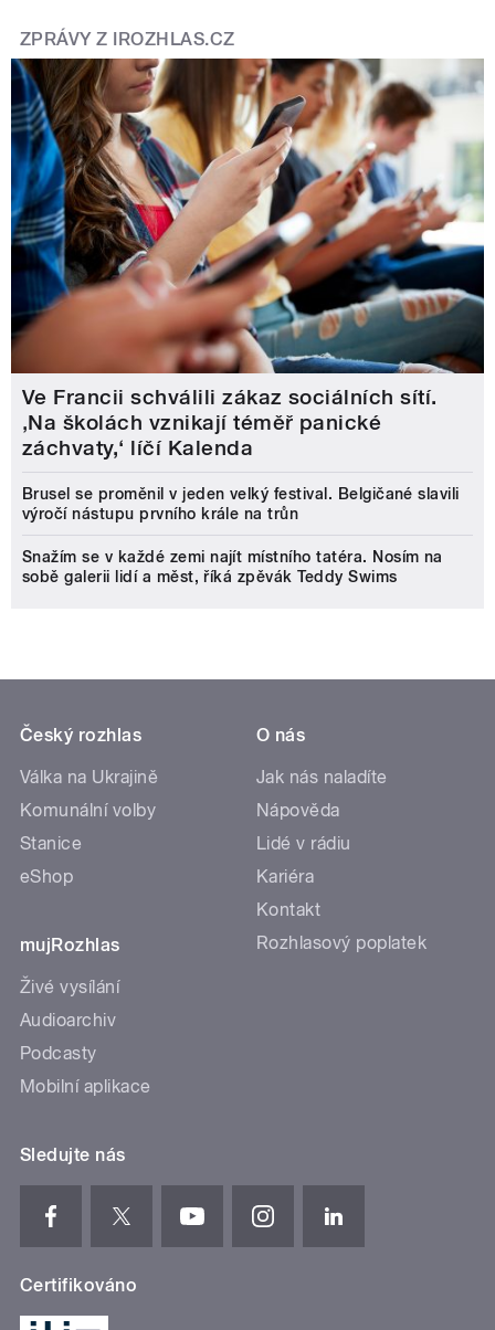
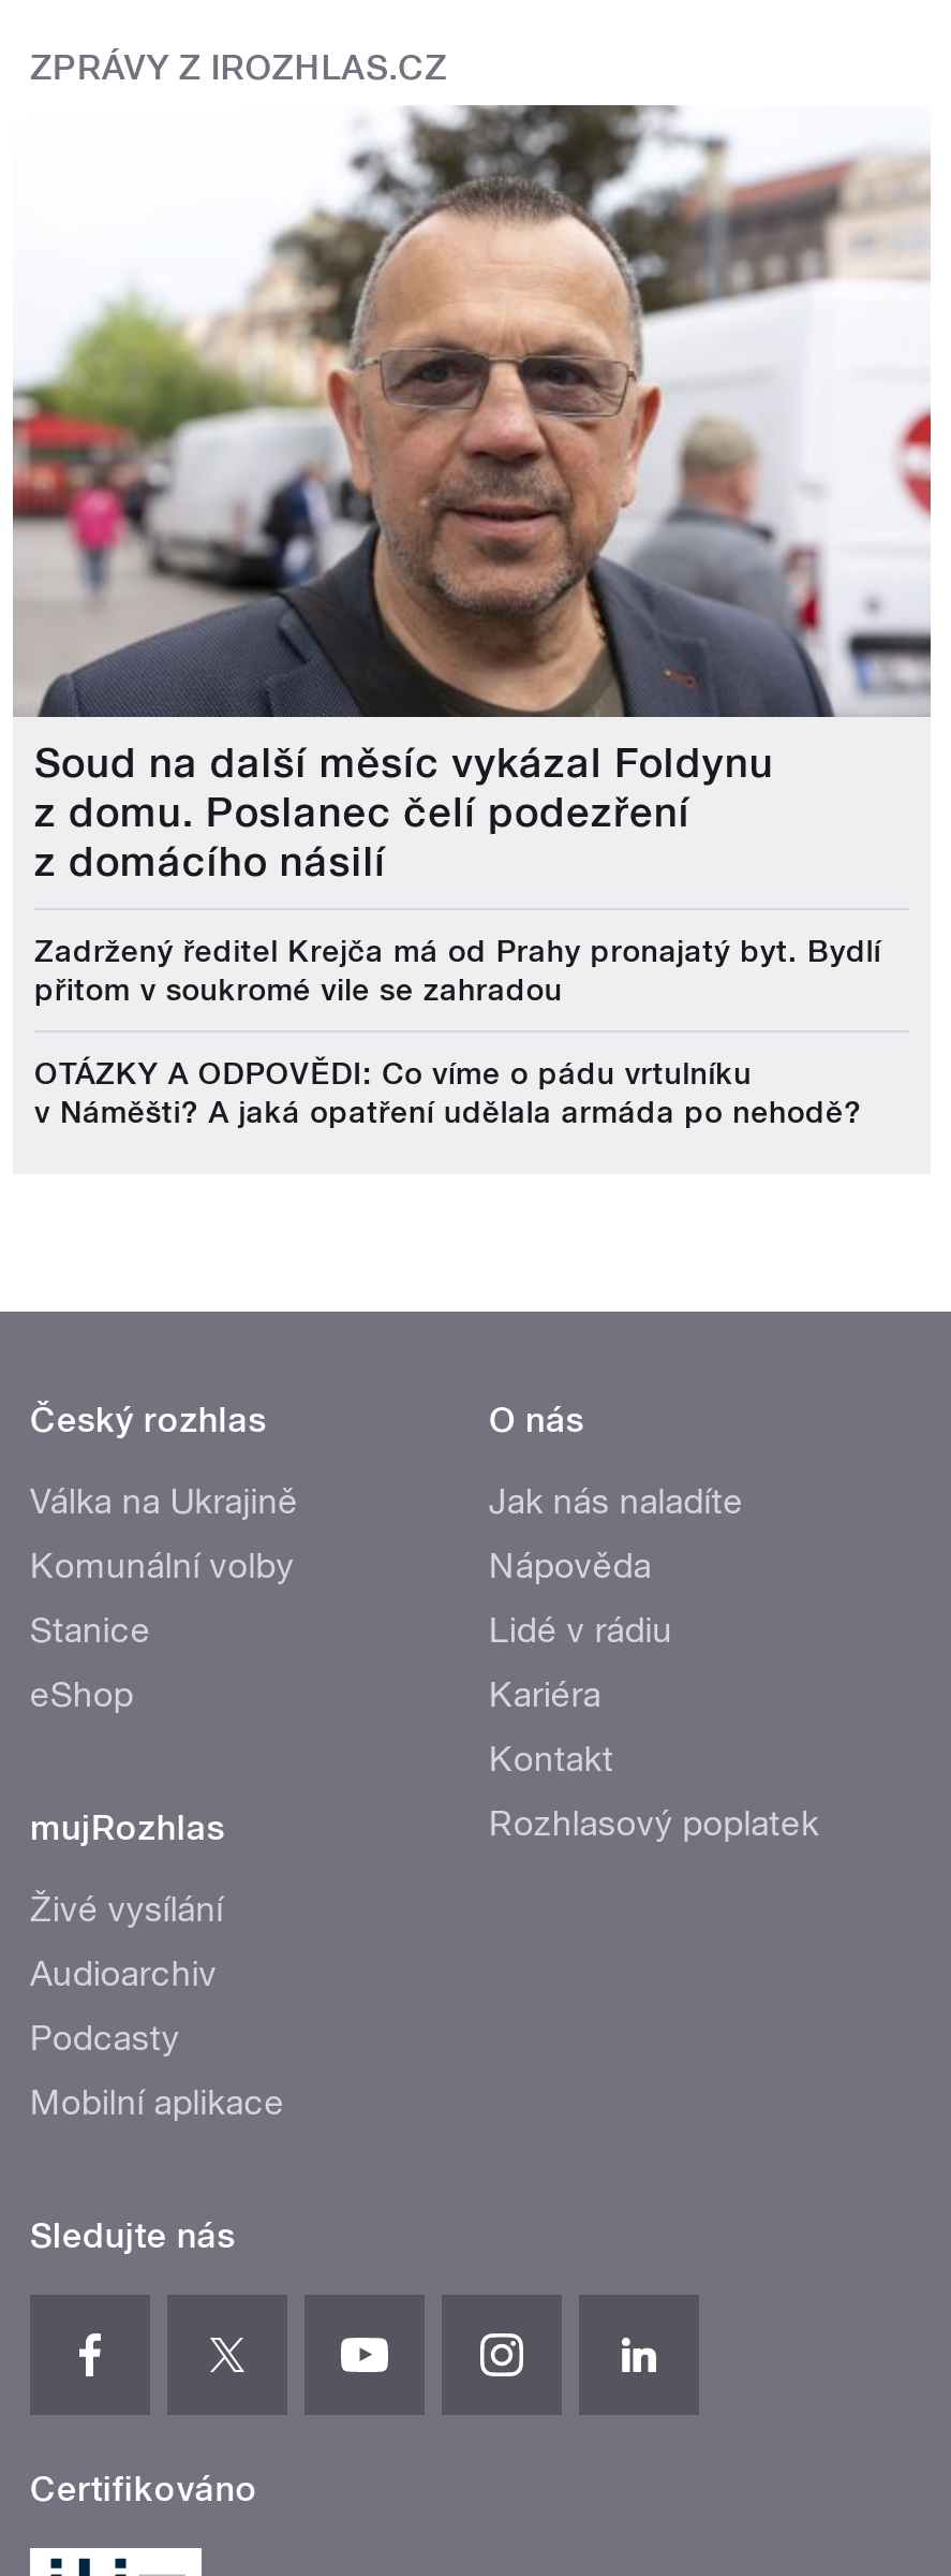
[10,57,485,461] [image] | Ve Francii schválili zákaz sociálních sítí. | ‚Na školách vznikají téměř panické | záchvaty,‘ líčí Kalenda -> [11,103,933,887] [image] | Soud na další měsíc vykázal Foldynu | z domu. Poslanec čelí podezření | z domácího násilí
[22,485,459,522] Brusel se proměnil v jeden velký festival. Belgičané slavili | výročí nástupu prvního krále na trůn -> [34,934,881,1007] Zadržený ředitel Krejča má od Prahy pronajatý byt. Bydlí | přitom v soukromé vile se zahradou
[22,548,443,585] Snažím se v každé zemi najít místního tatéra. Nosím na | sobě galerii lidí a měst, říká zpěvák Teddy Swims -> [34,1056,862,1129] OTÁZKY A ODPOVĚDI: Co víme o pádu vrtulníku | v Náměšti? A jaká opatření udělala armáda po nehodě?

